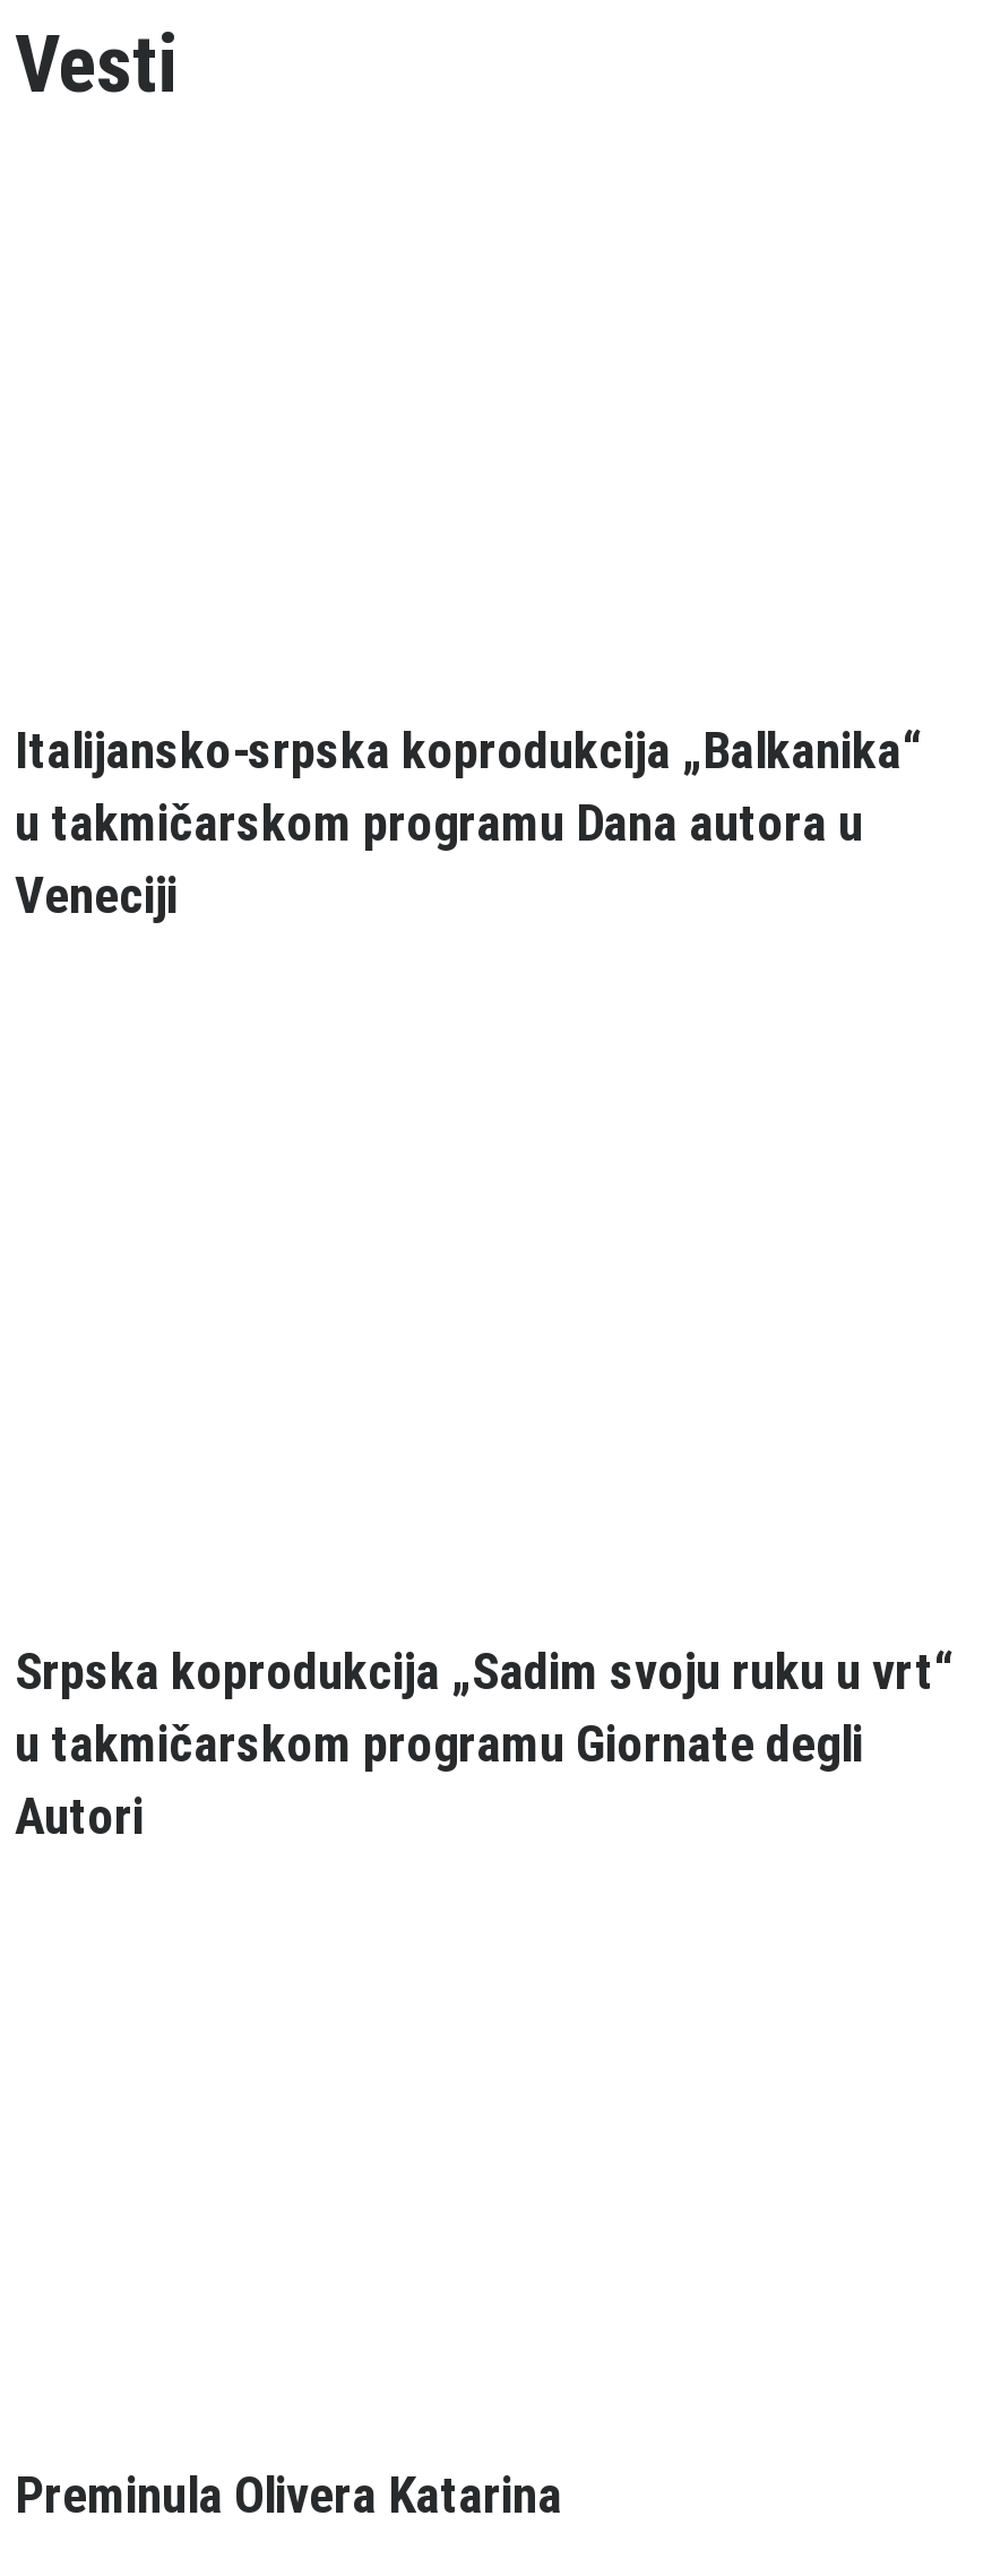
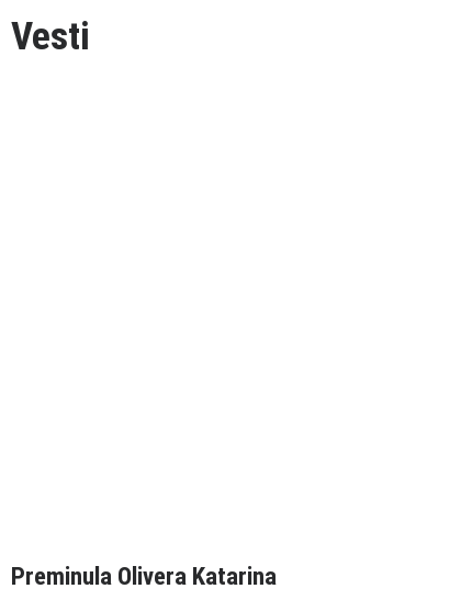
[15,721,922,924] Italijansko-srpska koprodukcija „Balkanika“ | u takmičarskom programu Dana autora u | Veneciji -> none
[15,1642,954,1846] Srpska koprodukcija „Sadim svoju ruku u vrt“ | u takmičarskom programu Giornate degli | Autori -> none

